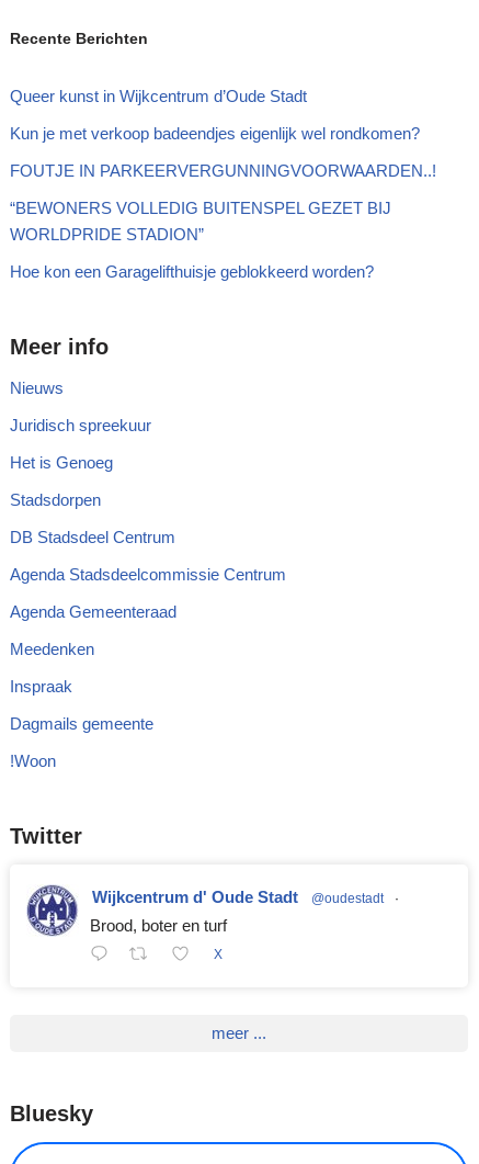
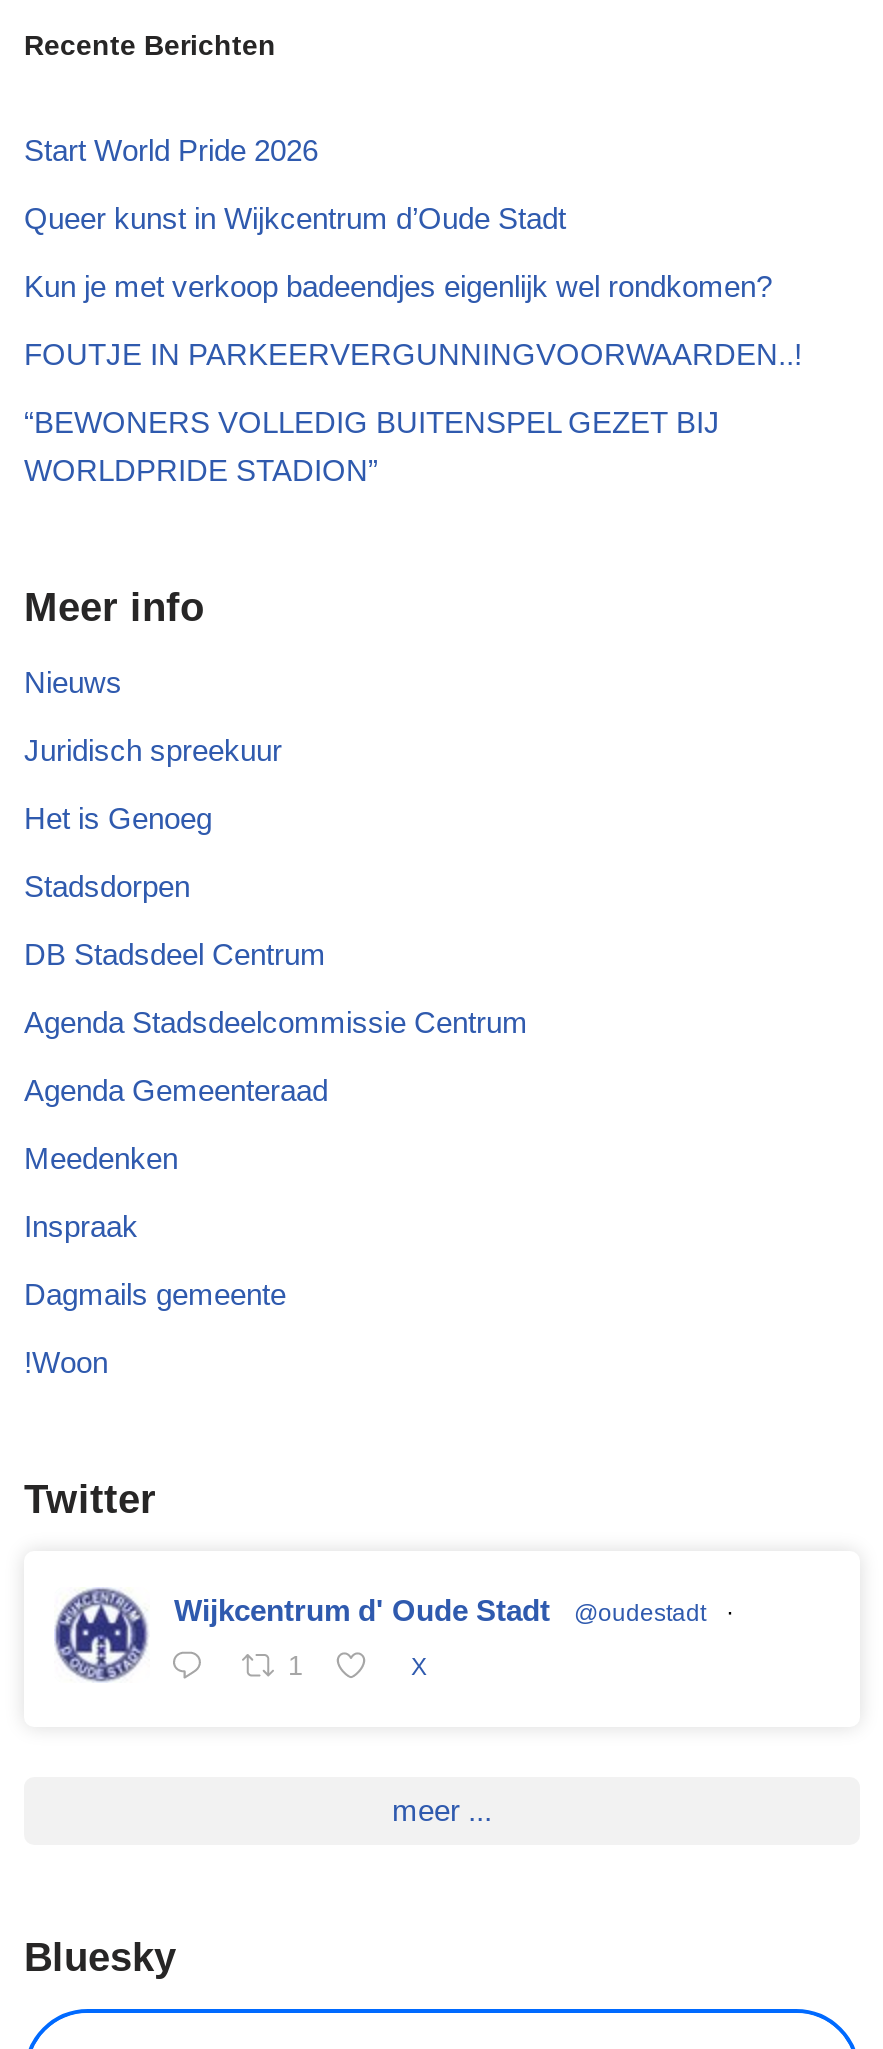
none -> [24,133,318,167] Start World Pride 2026
moved [10,87,436,244] -> [24,201,802,487]: Queer kunst in Wijkcentrum d’Oude Stadt | Kun je met verkoop badeendjes eigenlijk wel rondkomen? | FOUTJE IN PARKEERVERGUNNINGVOORWAARDEN..! | “BEWONERS VOLLEDIG BUITENSPEL GEZET BIJ | WORLDPRIDE STADION”
[10,262,374,281] Hoe kon een Garagelifthuisje geblokkeerd worden? -> none
[90,916,227,935] Brood, boter en turf -> [288,1652,304,1682] 1

